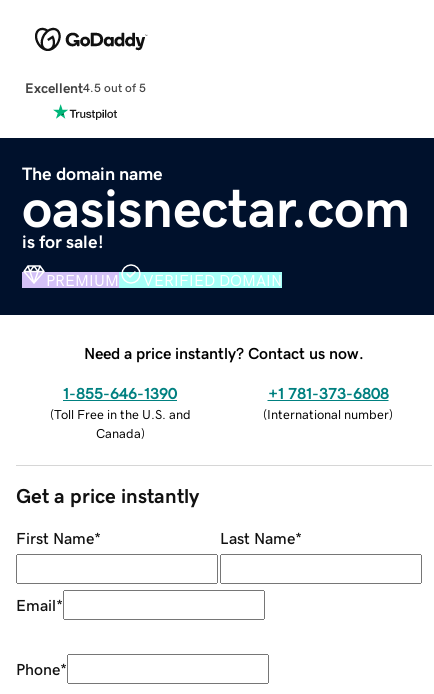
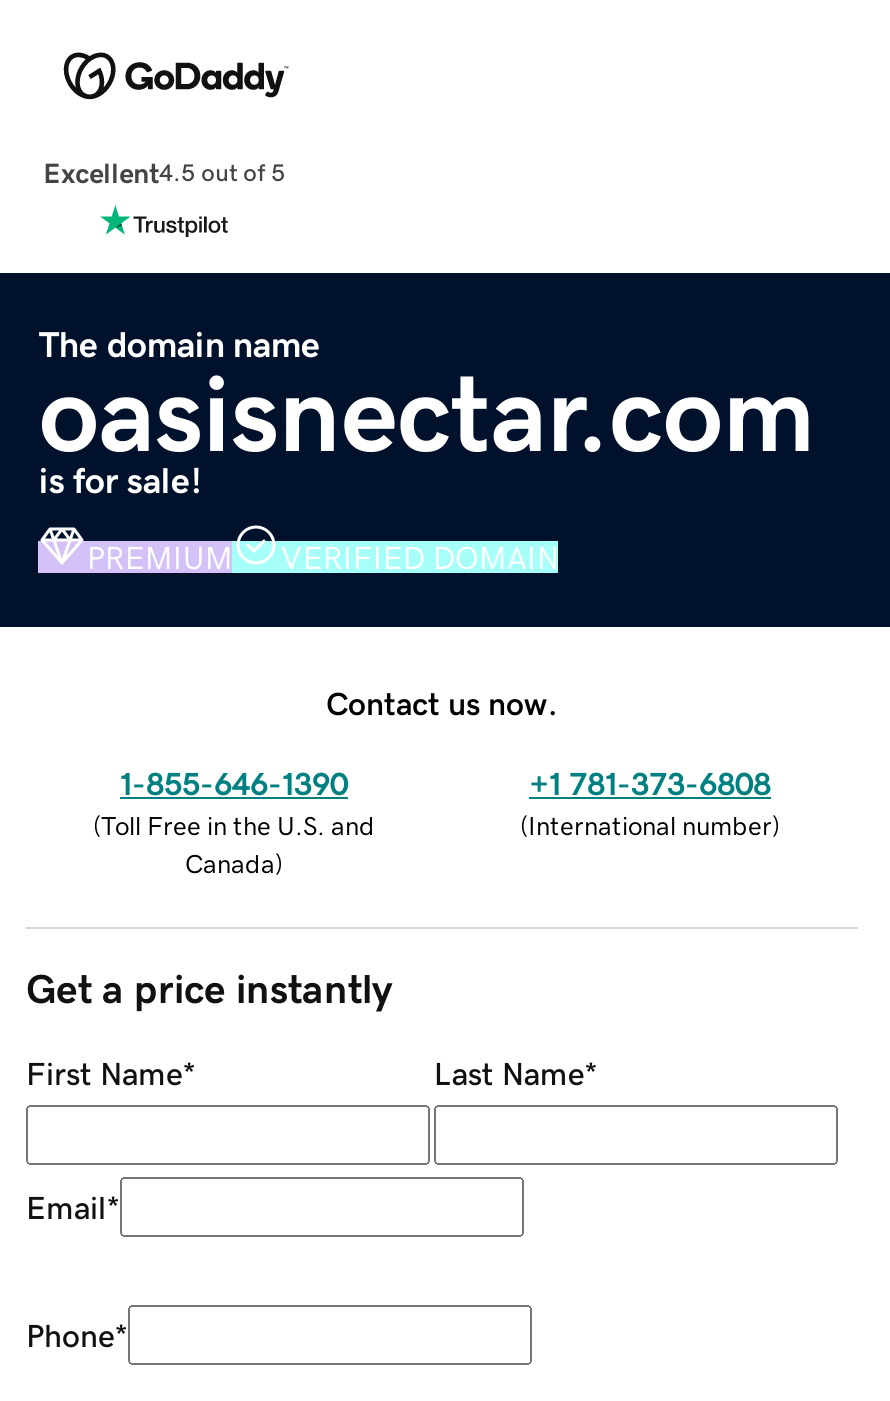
[84,345,364,361] Need a price instantly? Contact us now. -> [326,686,558,718] Contact us now.

